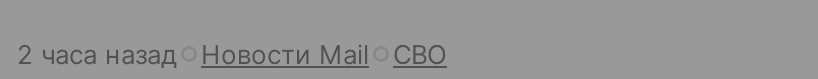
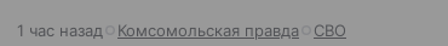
[17,37,369,69] 2 часа назад | Новости Mail -> [17,20,299,40] 1 час назад | Комсомольская правда

